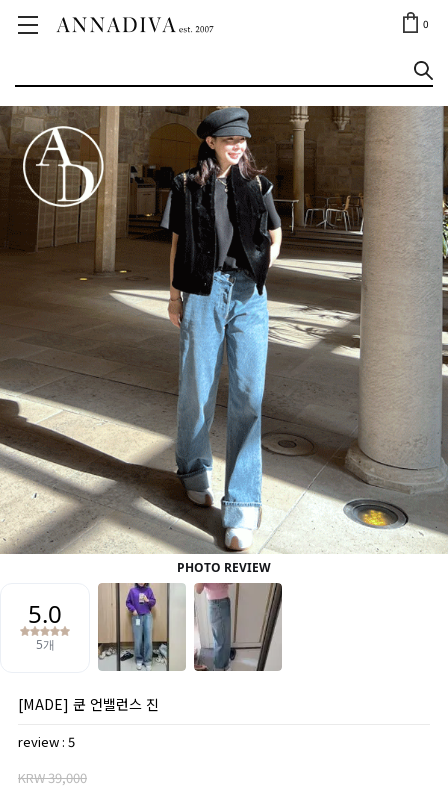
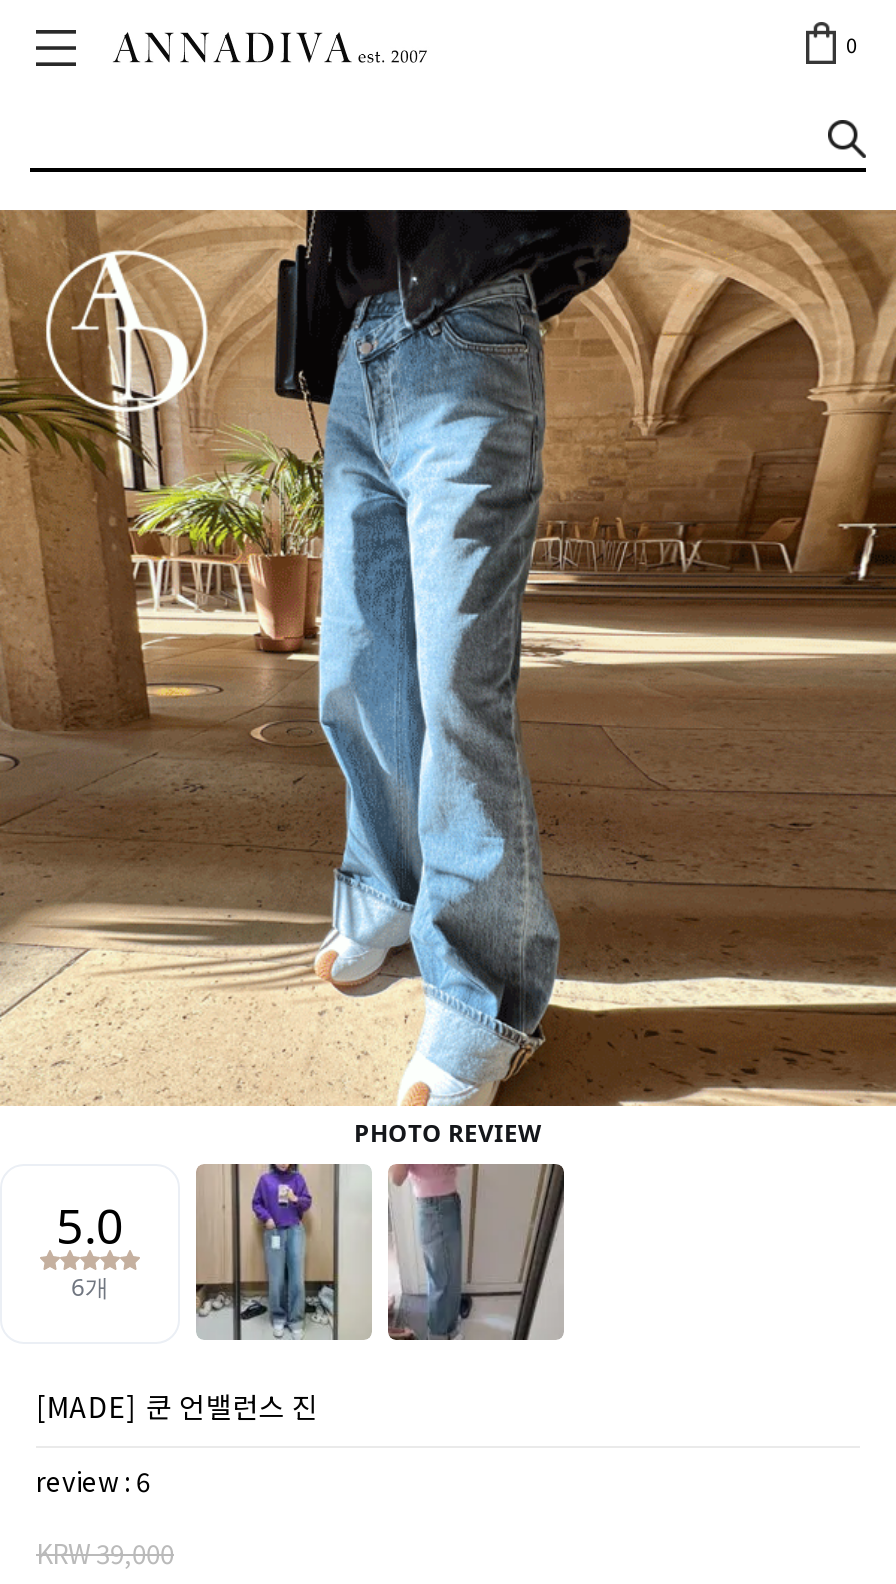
[3,105,445,555] [image] -> [6,208,890,1108] [image]
[18,731,75,750] review : 5 -> [36,1461,150,1499] review : 6

